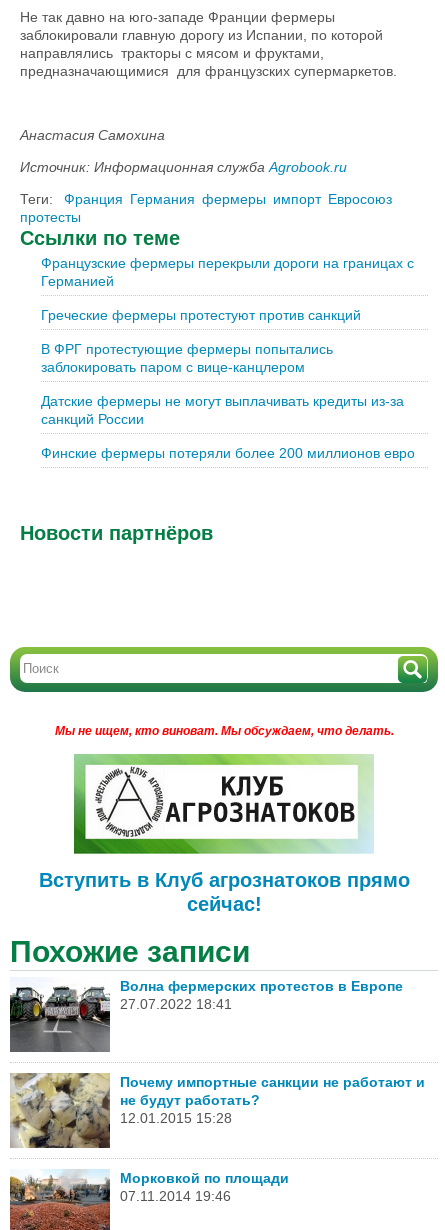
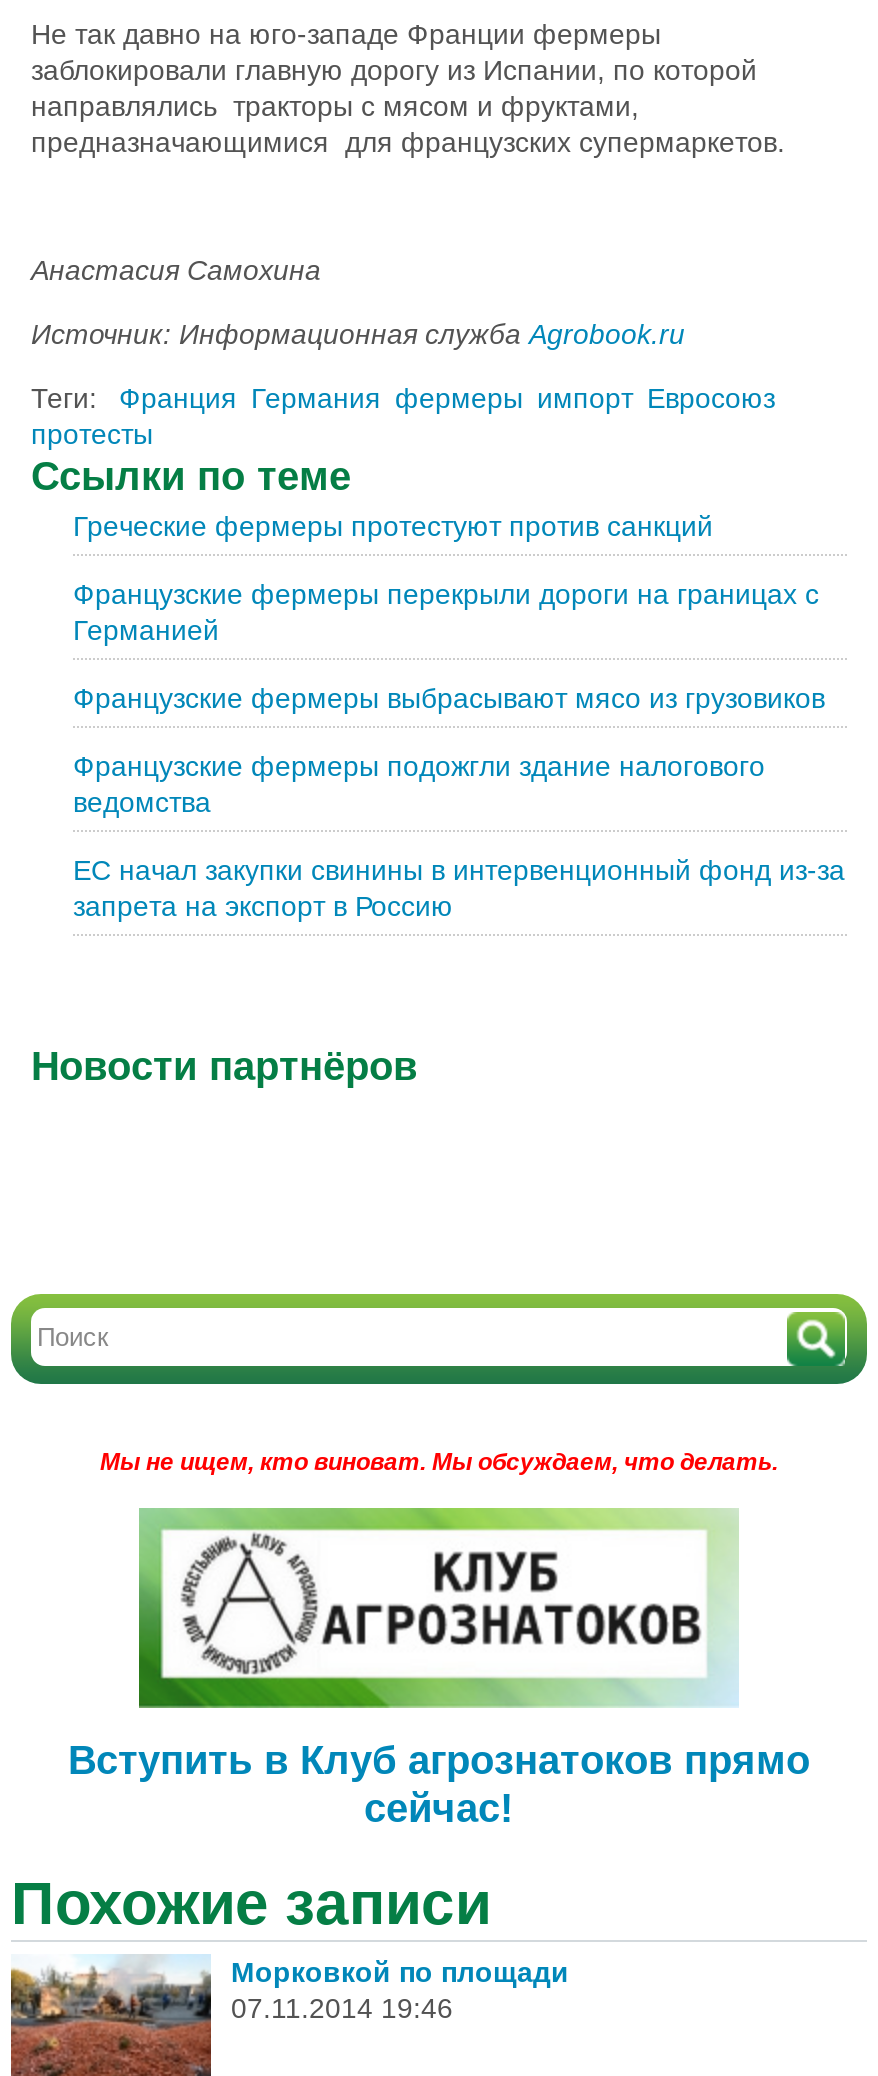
moved [41,255,414,289] -> [73,578,819,646]: Французские фермеры перекрыли дороги на границах с | Германией
moved [41,307,361,323] -> [73,510,713,542]: Греческие фермеры протестуют против санкций
[41,341,415,461] В ФРГ протестующие фермеры попытались | заблокировать паром с вице-канцлером | Датские фермеры не могут выплачивать кредиты из-за | санкций России | Финские фермеры потеряли более 200 миллионов евро -> [73,682,845,922] Французские фермеры выбрасывают мясо из грузовиков | Французские фермеры подожгли здание налогового | ведомства | ЕС начал закупки свинины в интервенционный фонд из-за | запрета на экспорт в Россию
[9,977,403,1053] [image] | Волна фермерских протестов в Европе | 27.07.2022 18:41 -> none
[10,1072,425,1149] [image] | Почему импортные санкции не работают и | не будут работать? | 12.01.2015 15:28 -> none

